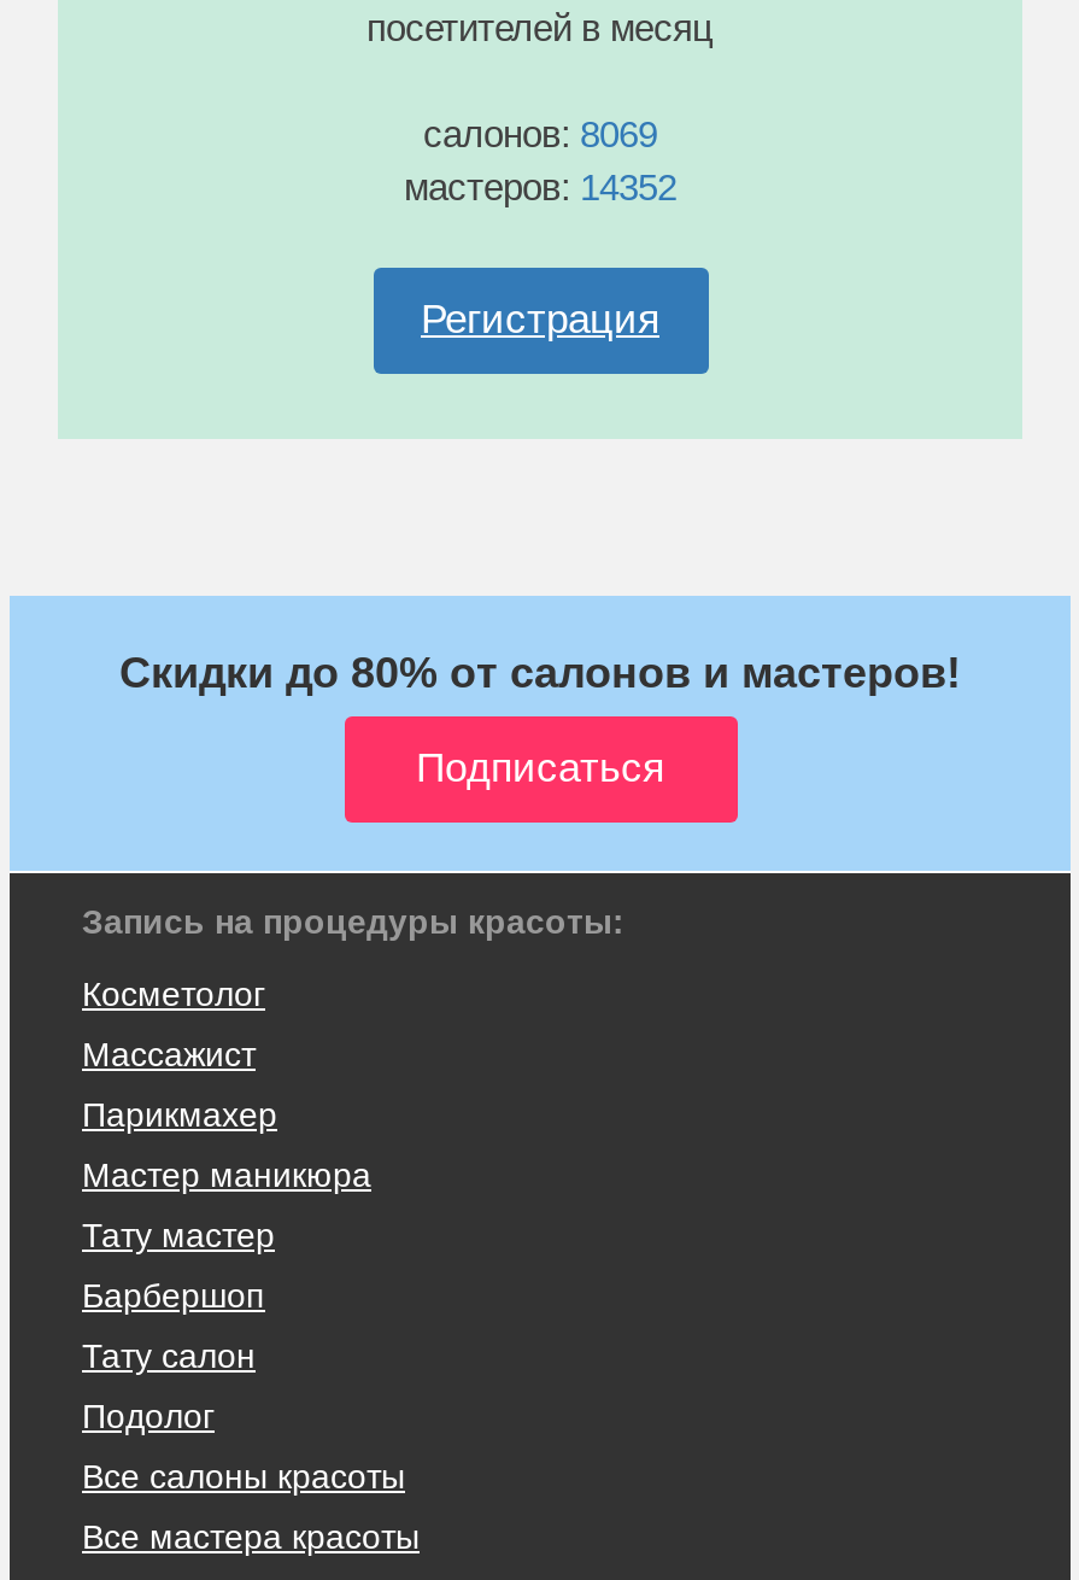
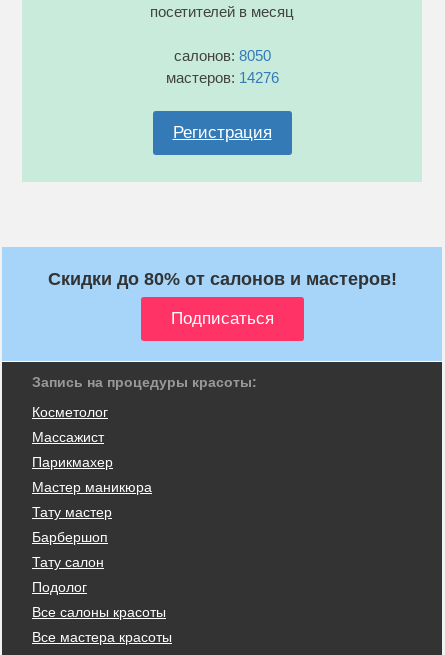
[423,113,657,154] салонов: 8069 -> [173,47,270,64] салонов: 8050
[404,166,676,207] мастеров: 14352 -> [165,69,278,86] мастеров: 14276

